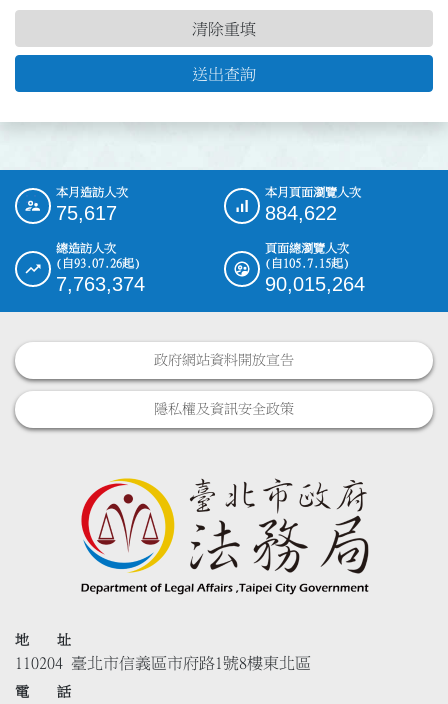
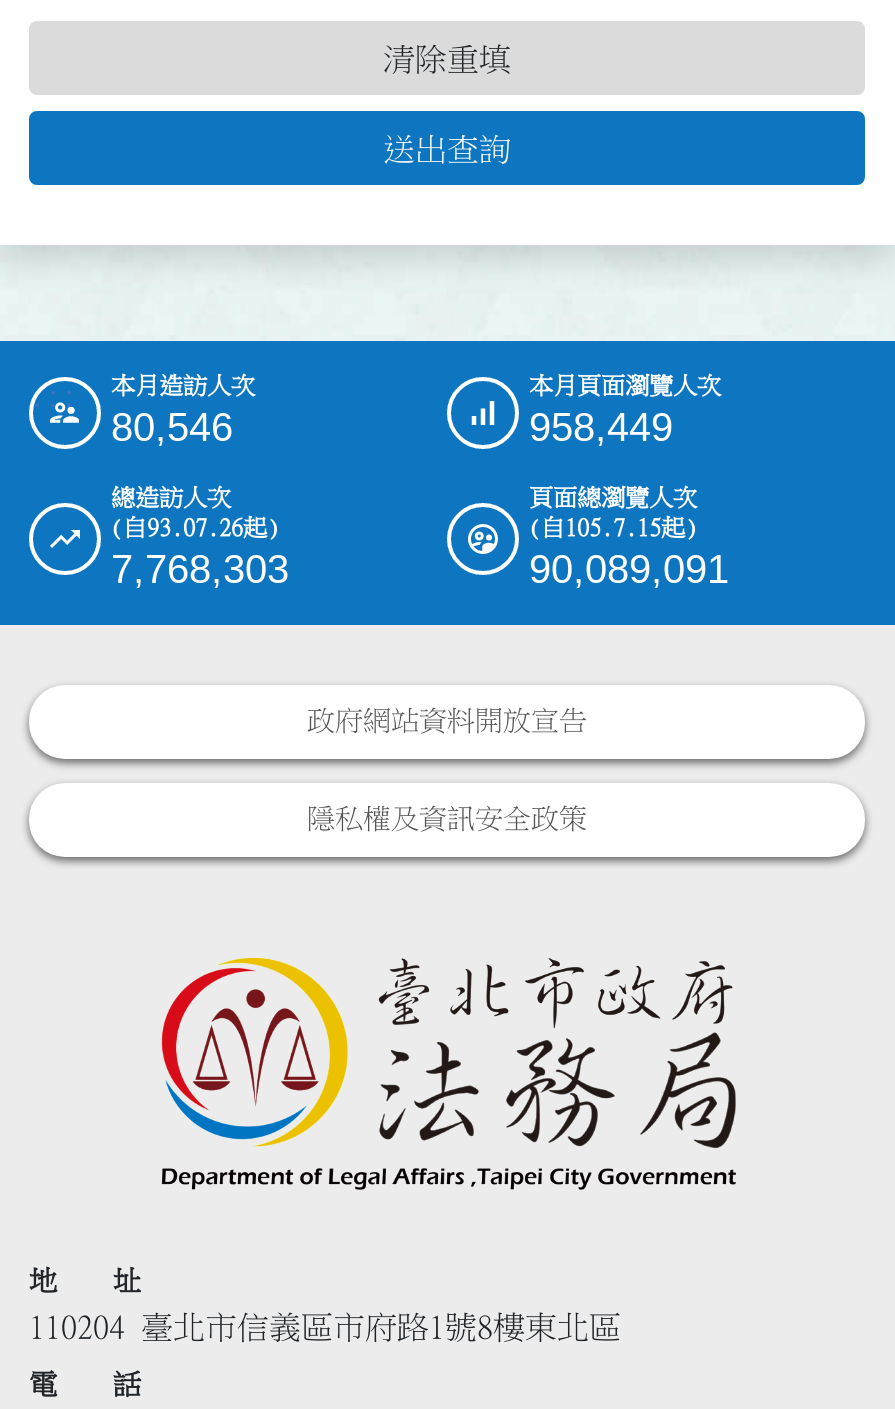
[56,202,117,224] 75,617 -> [111,406,233,450] 80,546
[265,202,337,224] 884,622 -> [529,406,673,450] 958,449
[56,273,145,295] 7,763,374 -> [111,548,289,592] 7,768,303
[265,273,365,295] 90,015,264 -> [529,548,729,592] 90,089,091

